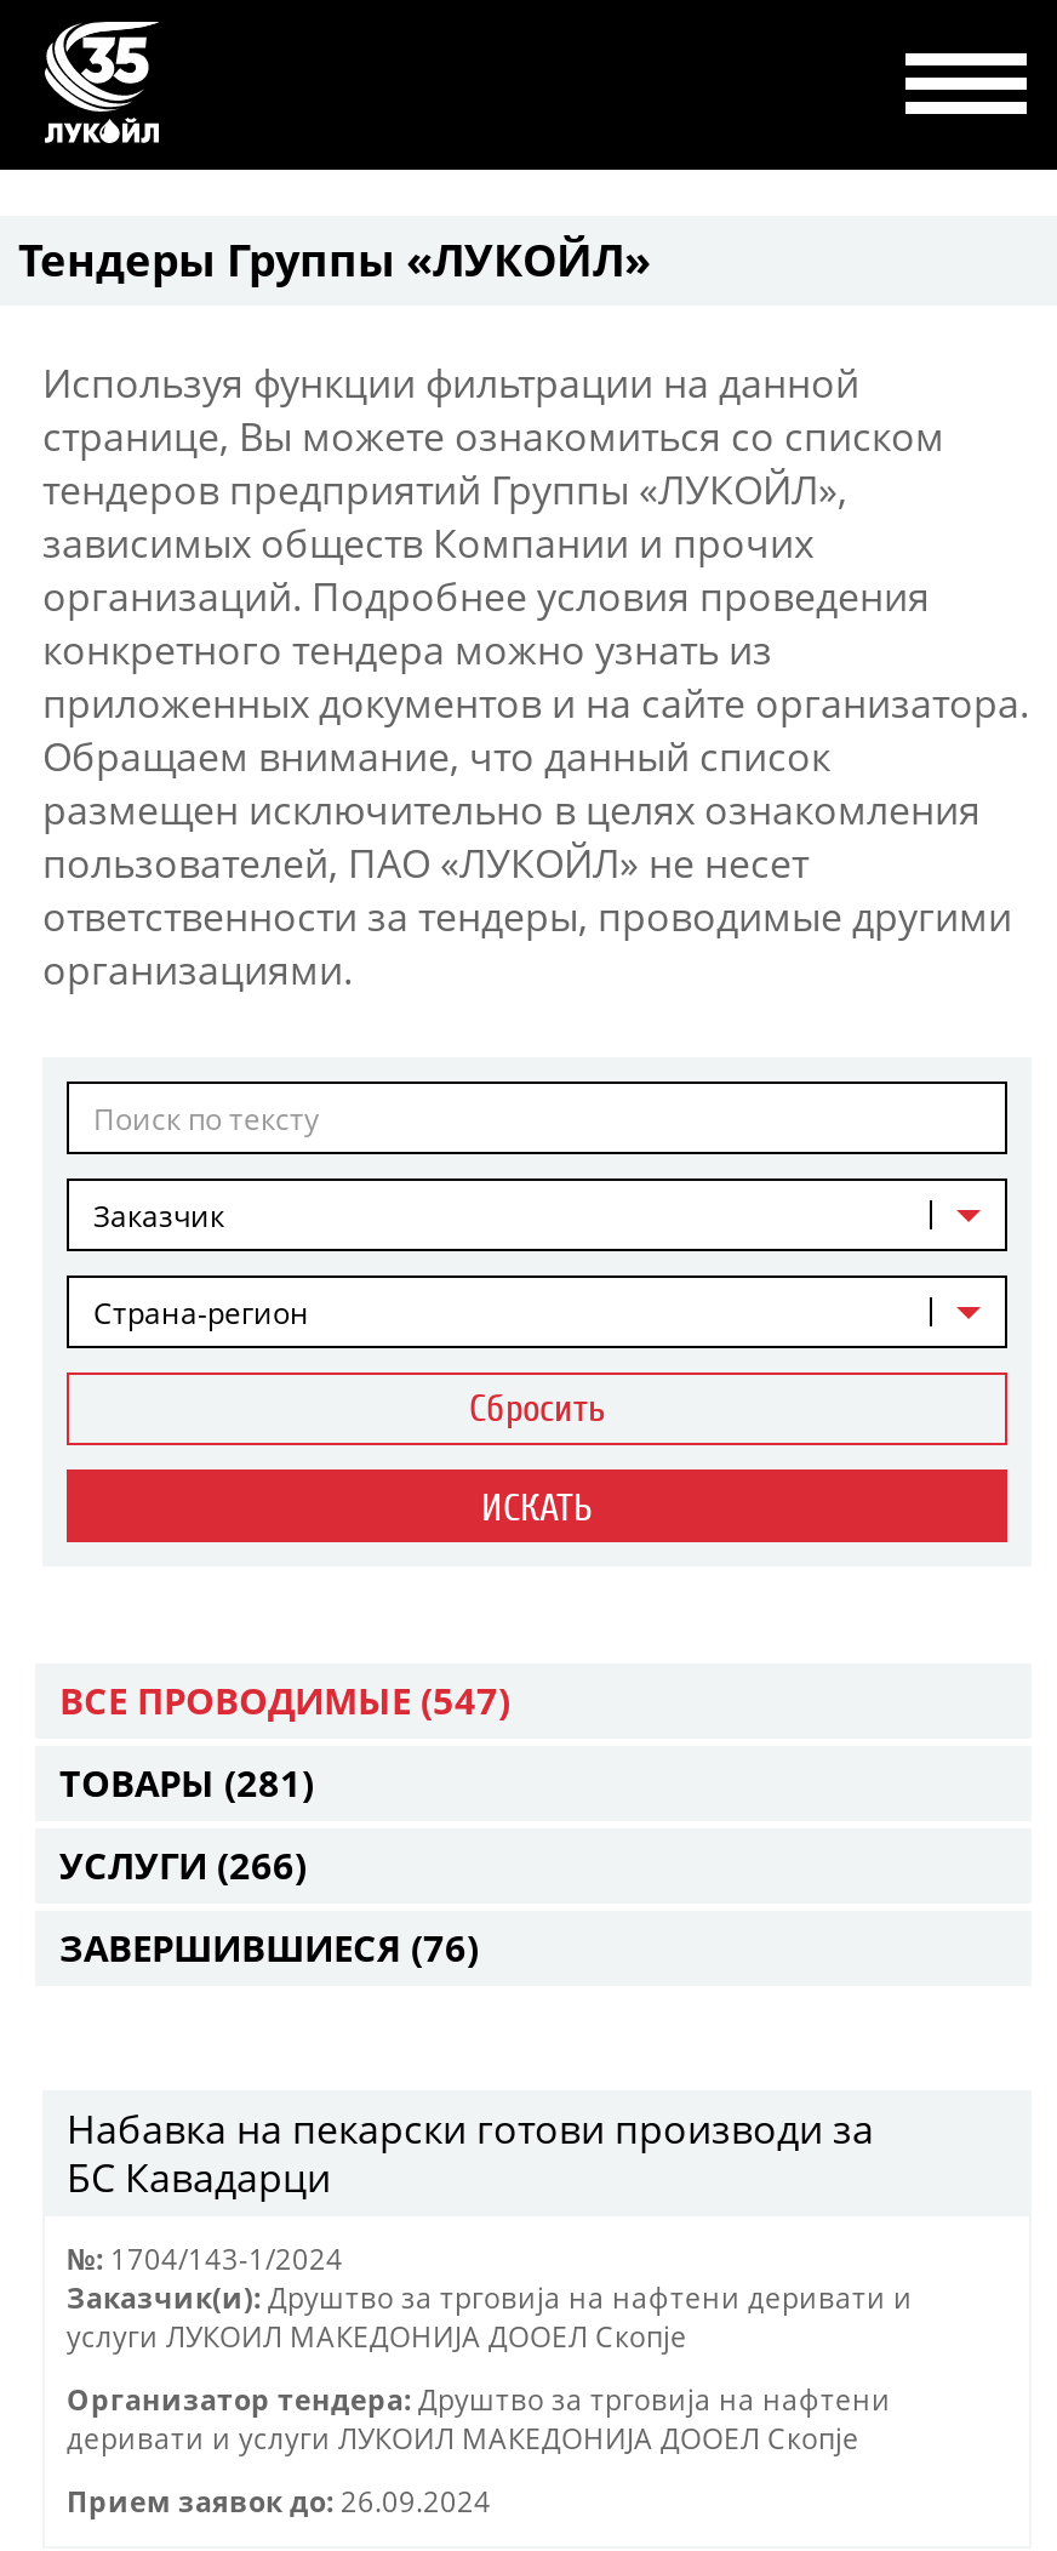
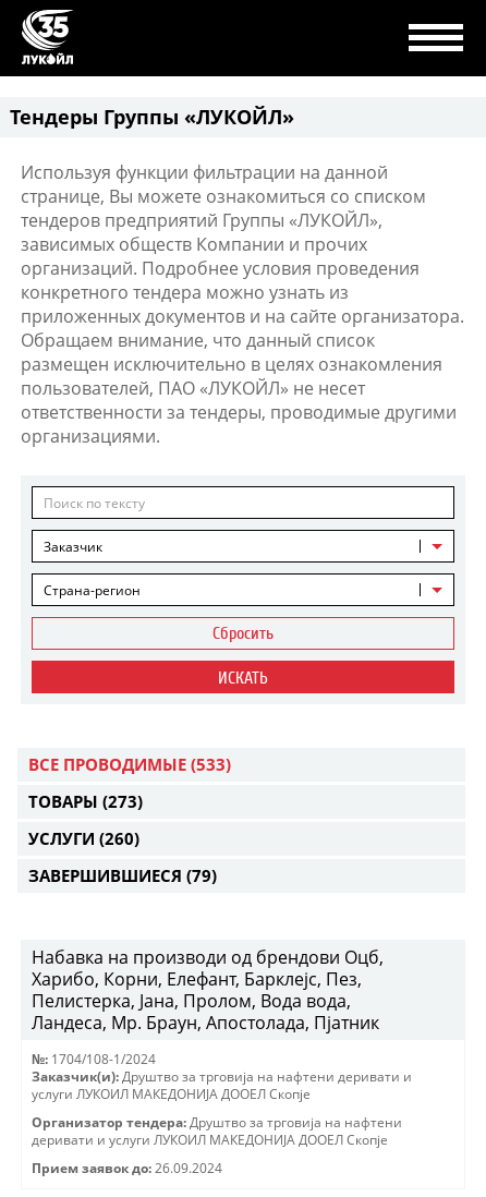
[59,1676,510,1724] ВСЕ ПРОВОДИМЫЕ (547) -> [28,753,231,775] ВСЕ ПРОВОДИМЫЕ (533)
[59,1758,314,1807] ТОВАРЫ (281) -> [28,790,143,812] ТОВАРЫ (273)
[59,1841,307,1889] УСЛУГИ (266) -> [28,827,139,849] УСЛУГИ (260)
[59,1923,479,1971] ЗАВЕРШИВШИЕСЯ (76) -> [28,864,217,886] ЗАВЕРШИВШИЕСЯ (79)
[67,2102,874,2204] Набавка на пекарски готови производи за | БС Кавадарци -> [32,945,384,1035] Набавка на производи од брендови Оцб, | Харибо, Корни, Елефант, Барклејс, Пез, | Пелистерка, Јана, Пролом, Вода вода, | Ландеса, Мр. Браун, Апостолада, Пјатник
[67,2241,343,2277] №: 1704/143-1/2024 -> [32,1051,156,1067] №: 1704/108-1/2024

